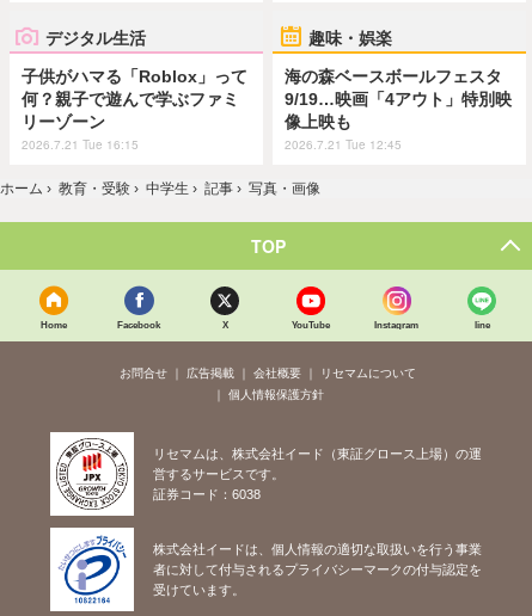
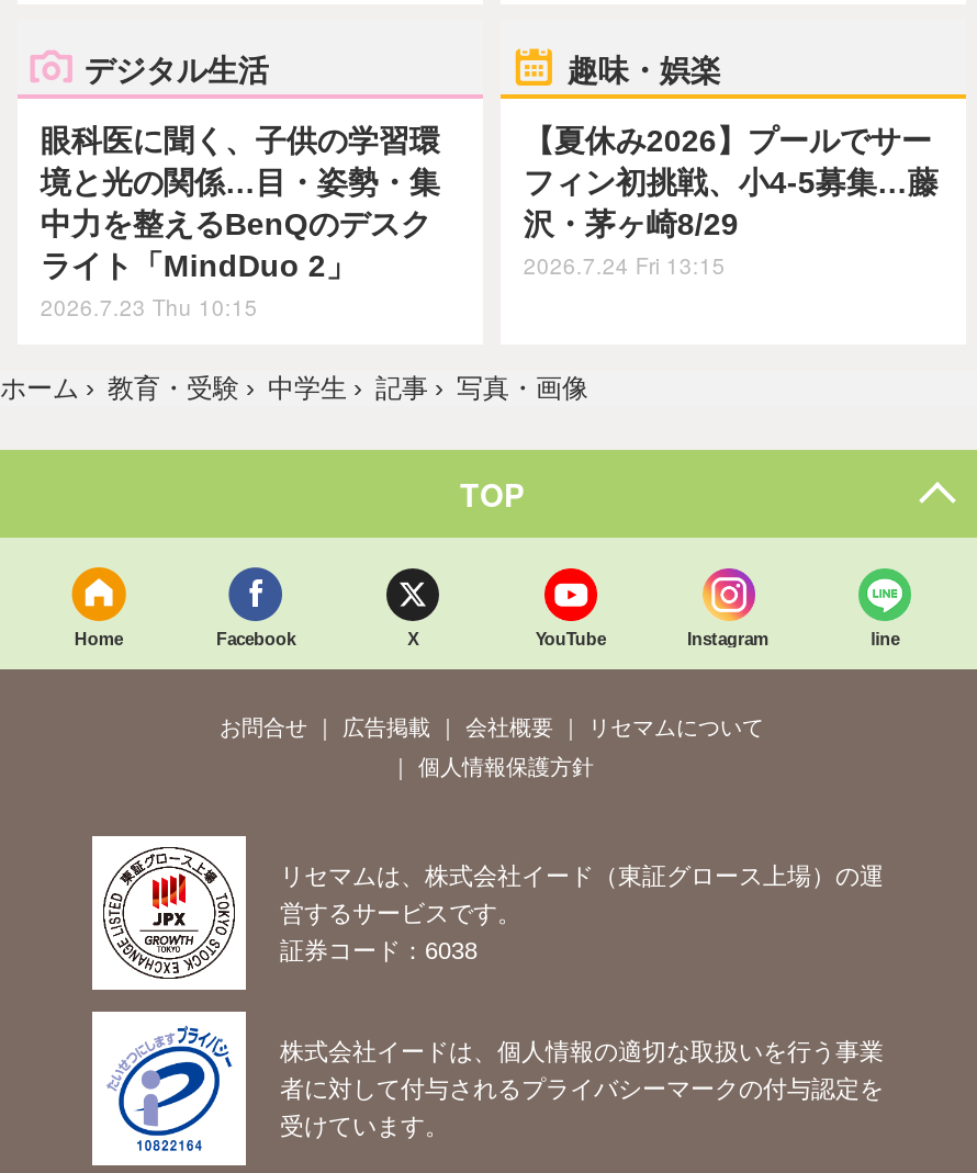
[22,66,248,152] 子供がハマる「Roblox」って | 何？親子で遊んで学ぶファミ | リーゾーン | 2026.7.21 Tue 16:15 -> [40,122,440,322] 眼科医に聞く、子供の学習環 | 境と光の関係…目・姿勢・集 | 中力を整えるBenQのデスク | ライト「MindDuo 2」 | 2026.7.23 Thu 10:15
[285,66,512,152] 海の森ベースボールフェスタ | 9/19…映画「4アウト」特別映 | 像上映も | 2026.7.21 Tue 12:45 -> [523,122,938,280] 【夏休み2026】プールでサー | フィン初挑戦、小4-5募集…藤 | 沢・茅ヶ崎8/29 | 2026.7.24 Fri 13:15

